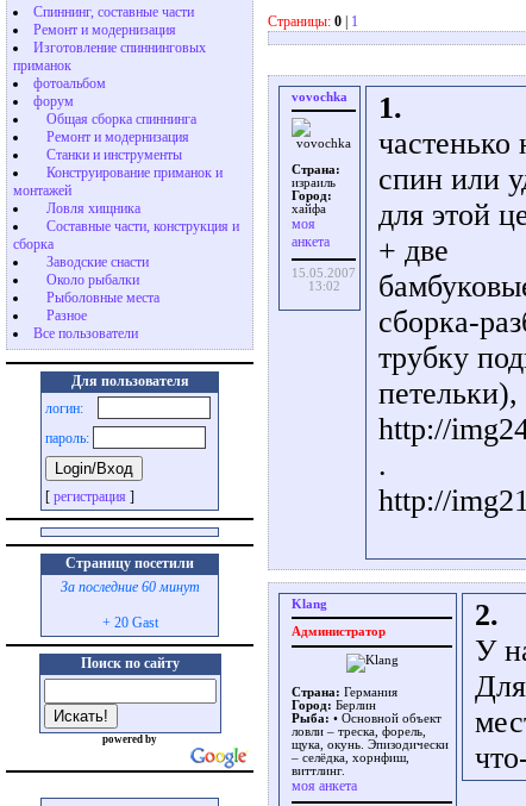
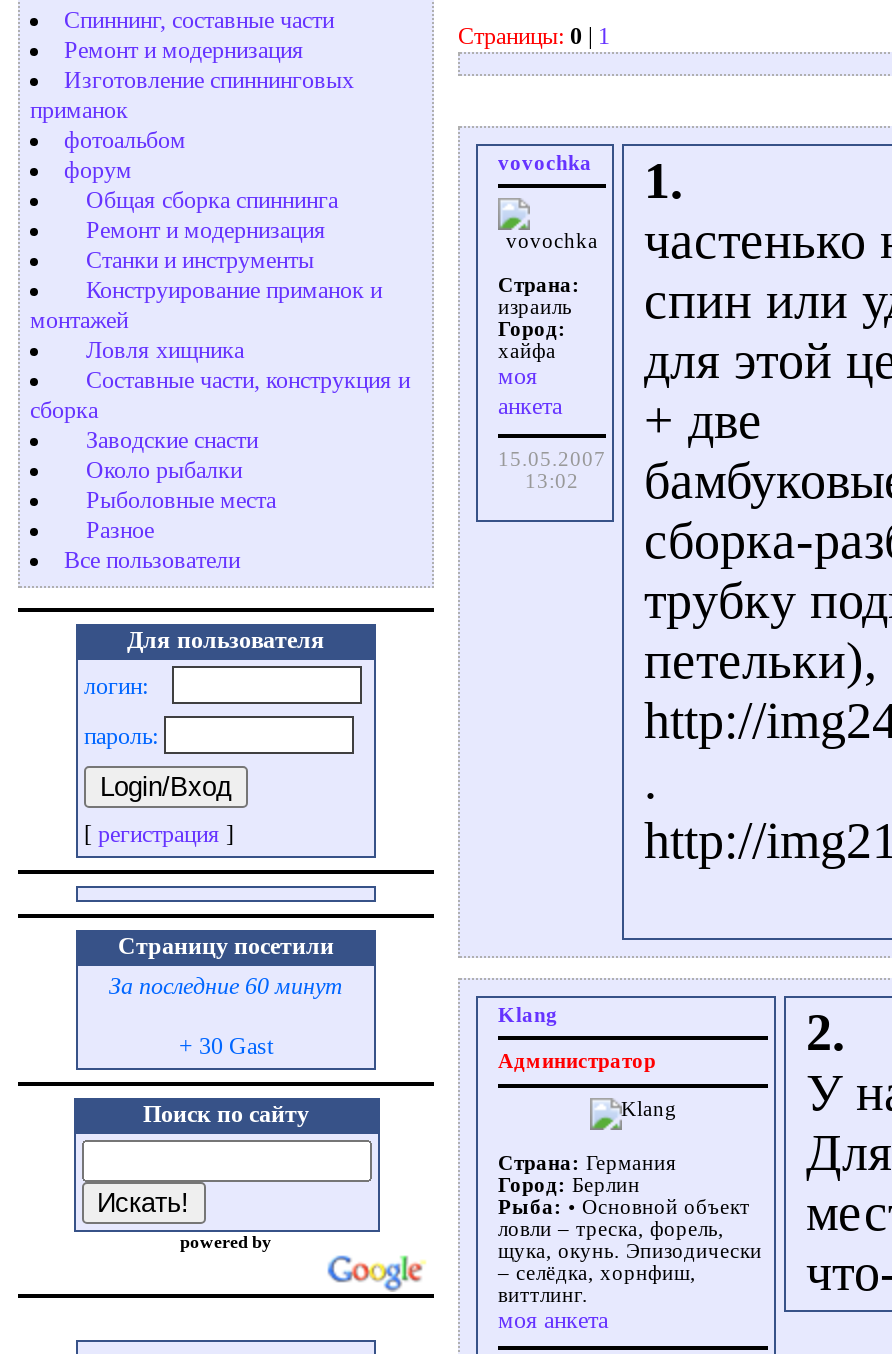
[102,614,158,631] + 20 Gast -> [179,1032,273,1060] + 30 Gast

